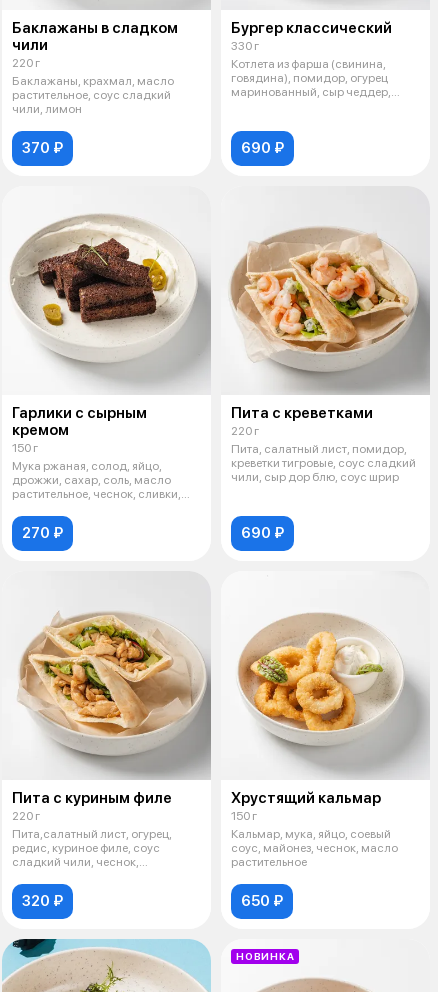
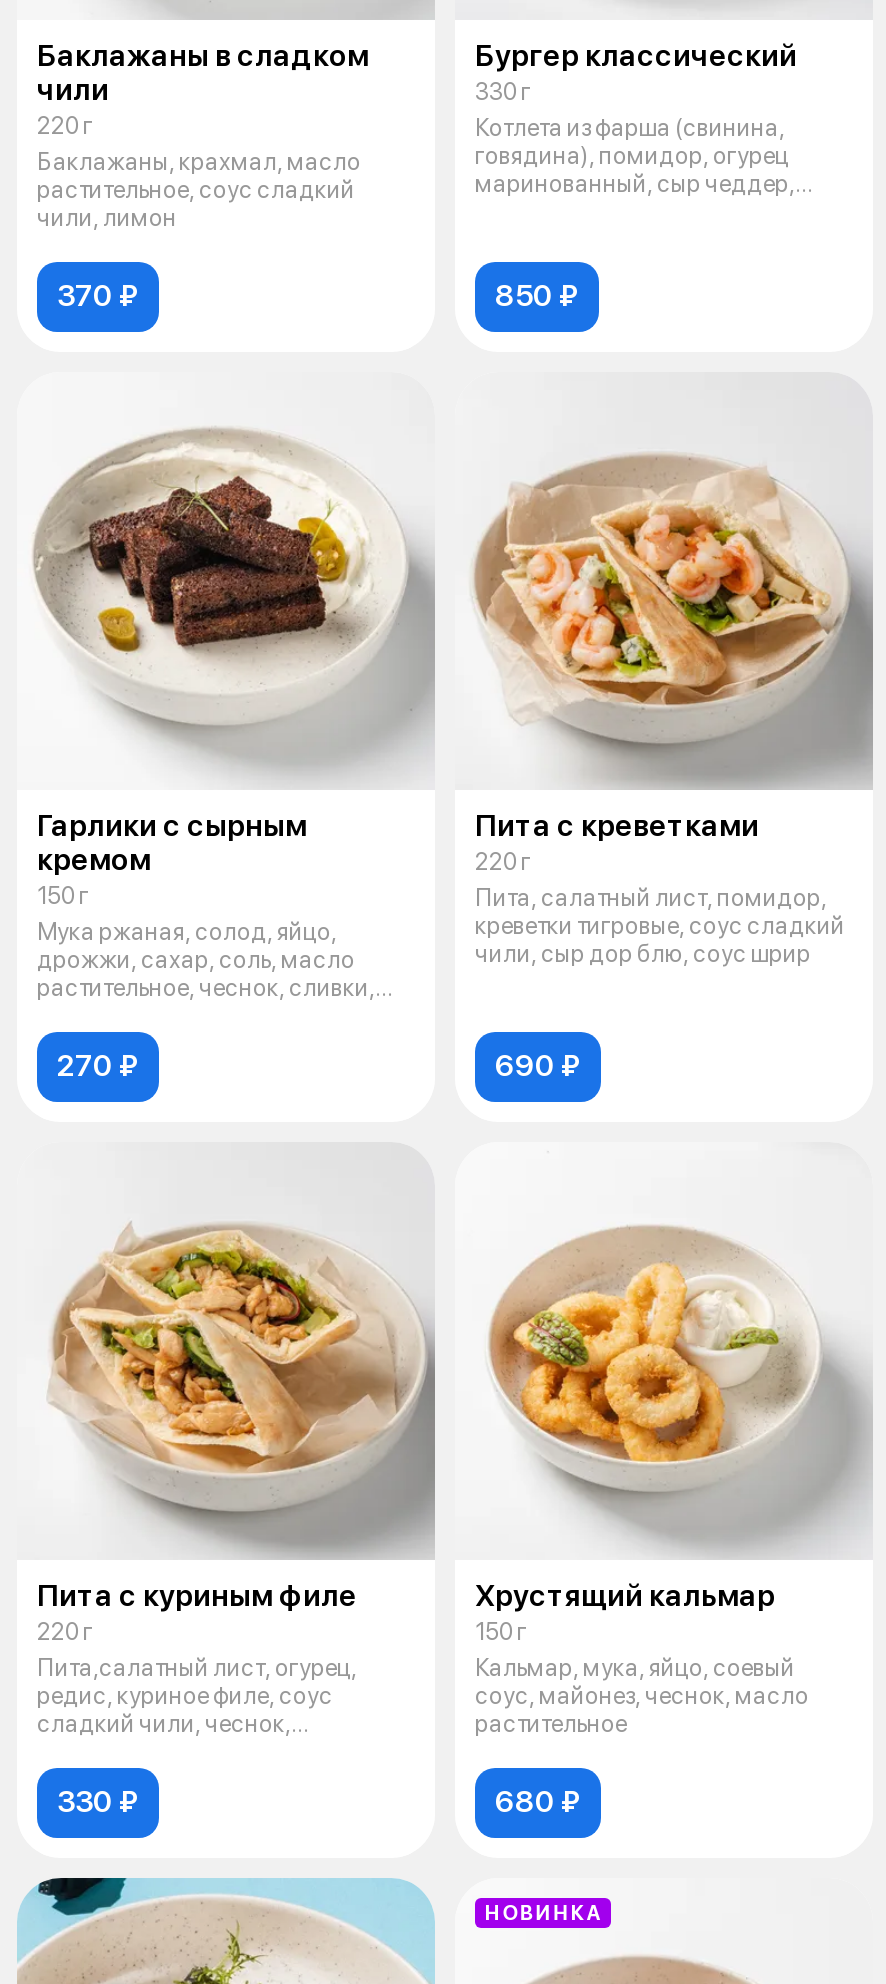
[241,139,284,157] 690 ₽ -> [495,278,579,314] 850 ₽
[22,892,63,910] 320 ₽ -> [57,1784,139,1820] 330 ₽
[241,892,283,910] 650 ₽ -> [495,1784,581,1820] 680 ₽

